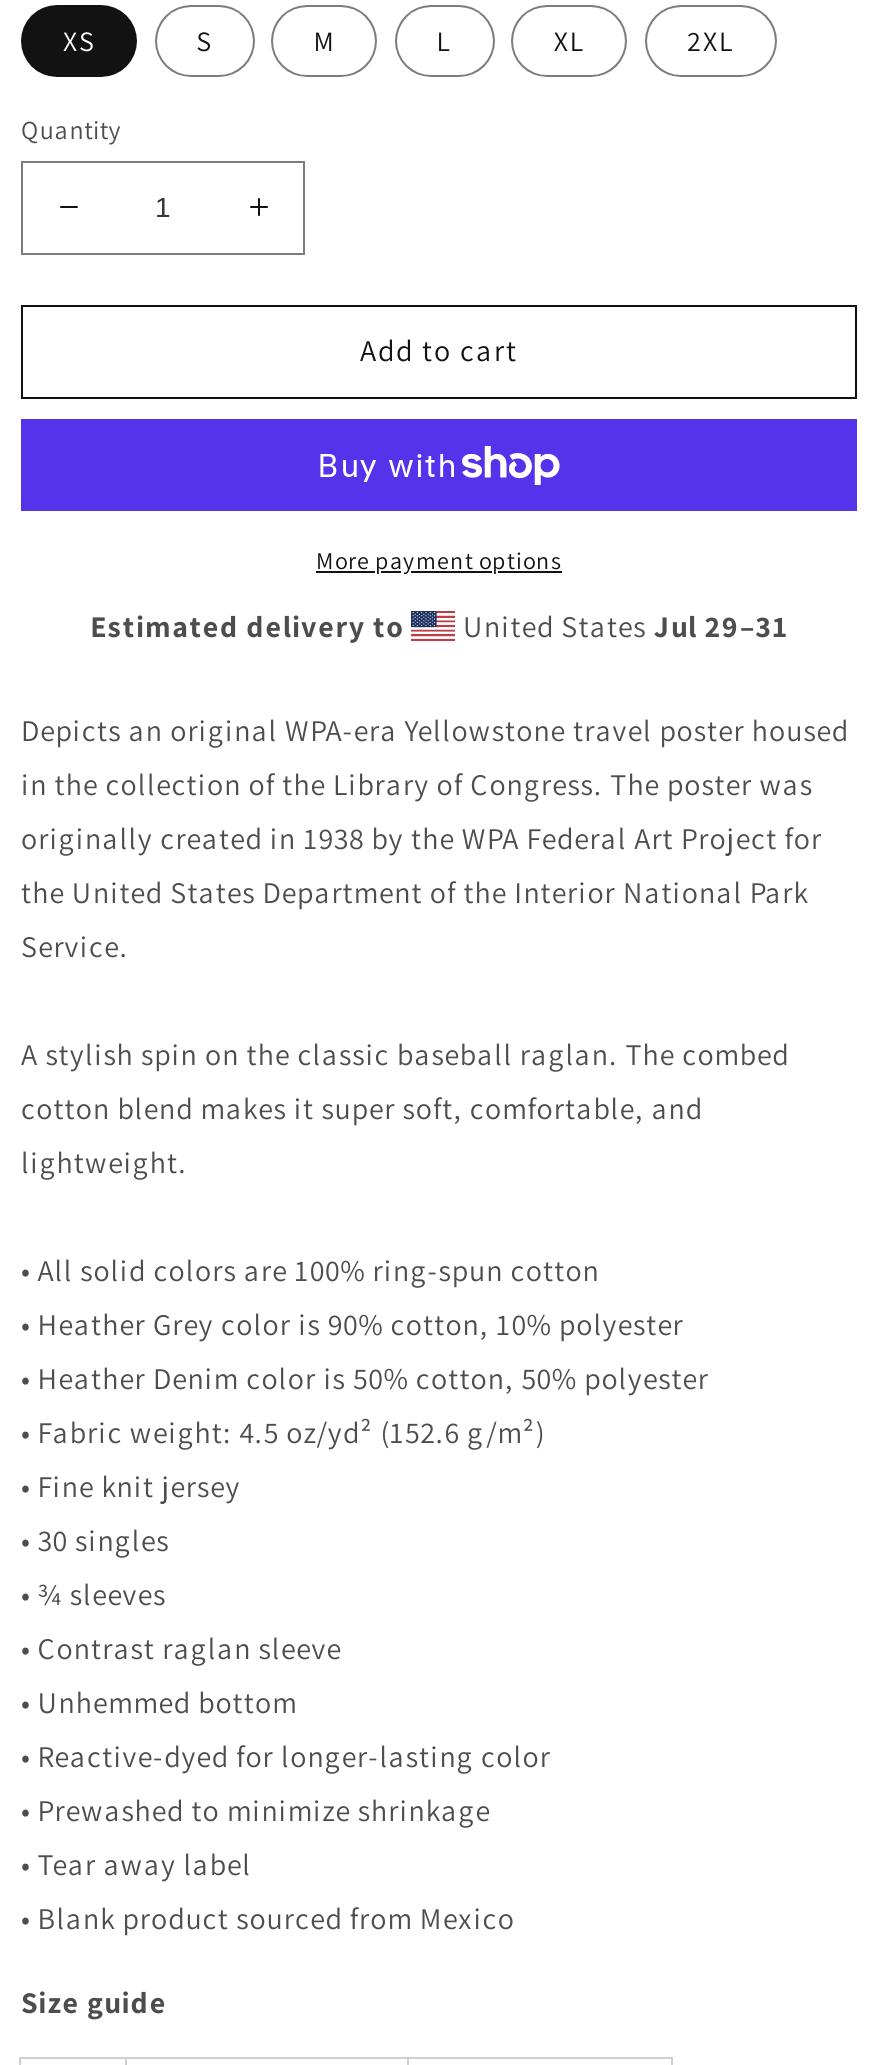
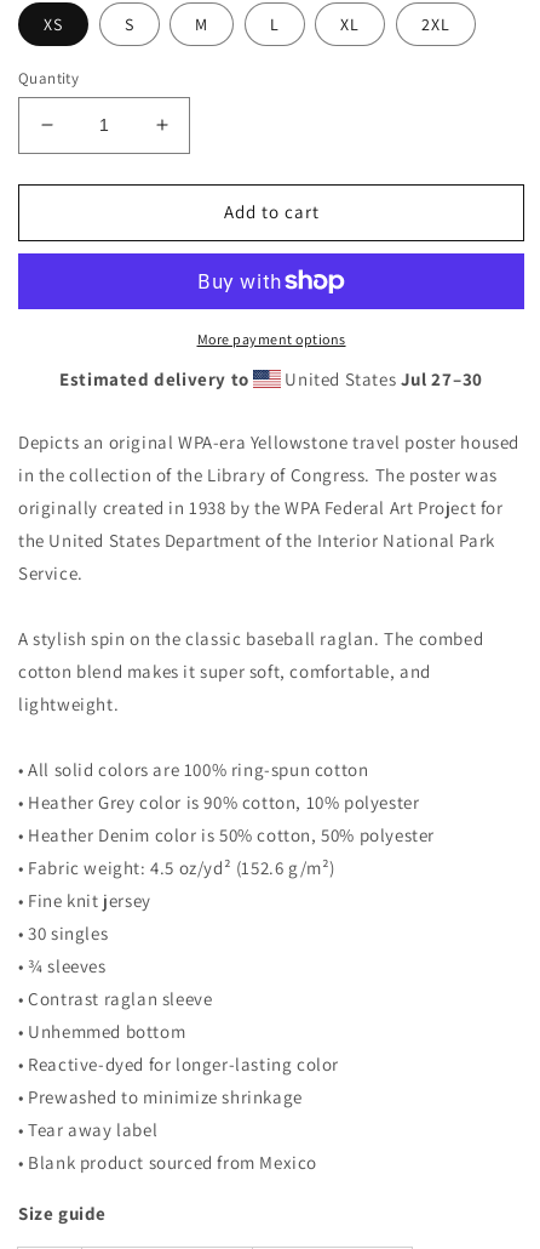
[456,607,788,645] United States Jul 29–31 -> [281,367,483,390] United States Jul 27–30

